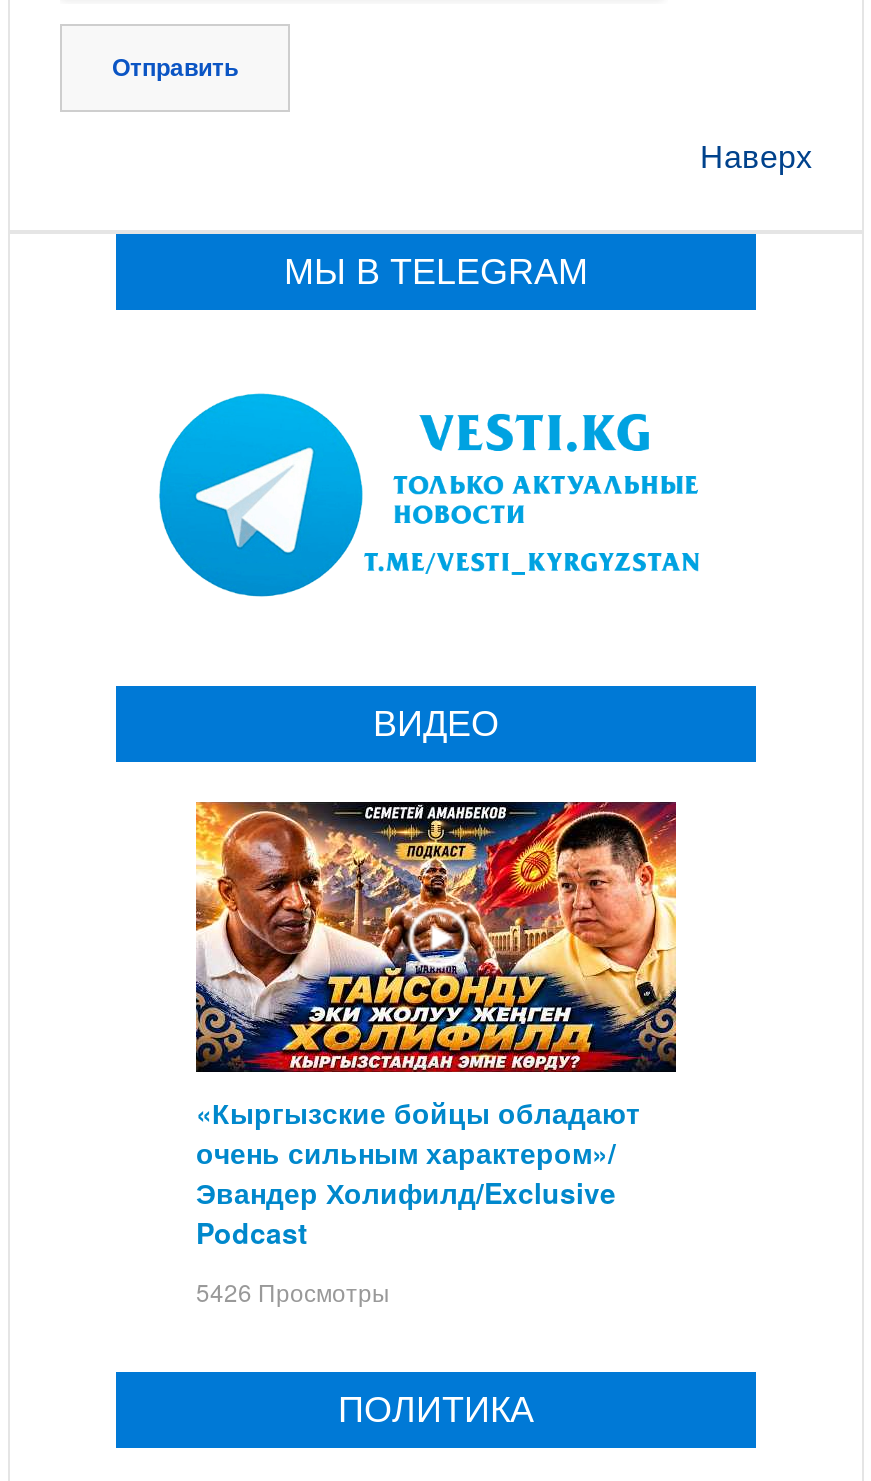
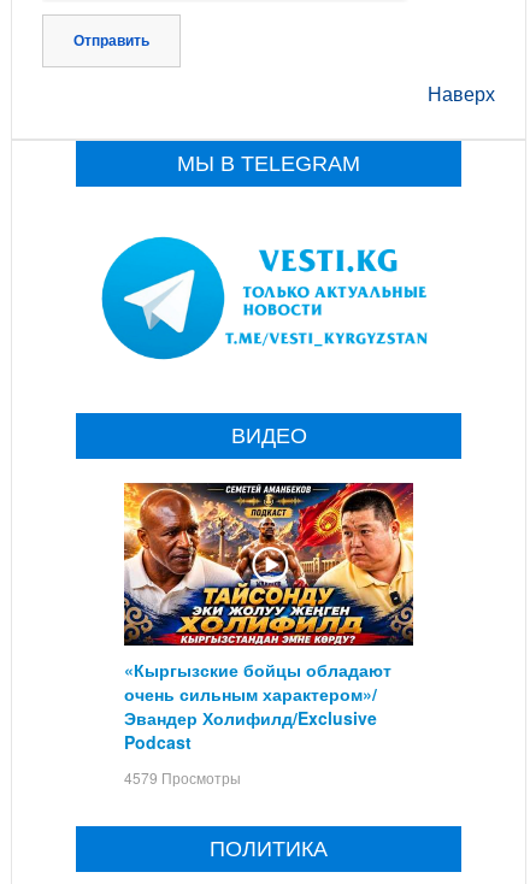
[196,1274,390,1308] 5426 Просмотры -> [124,767,241,787] 4579 Просмотры

